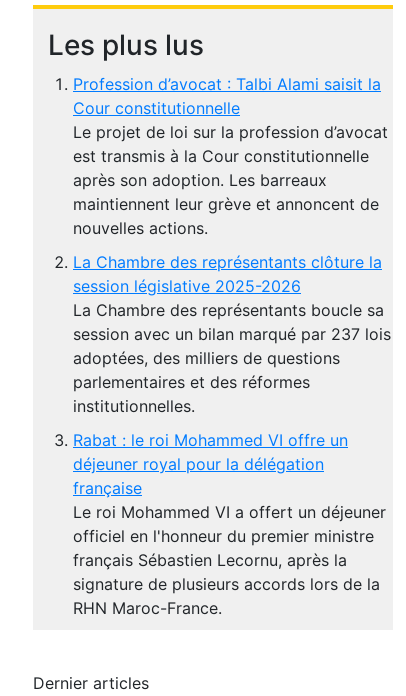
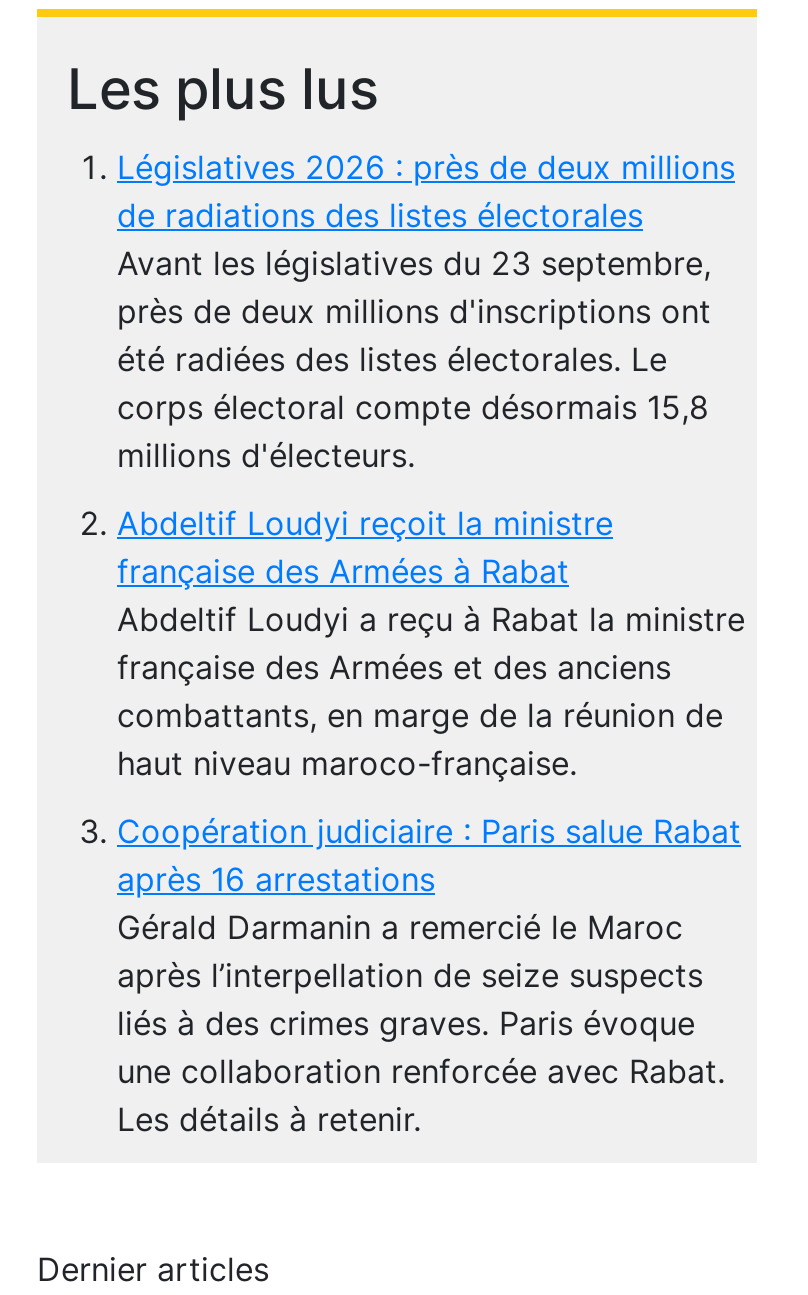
[73,74,388,238] Profession d’avocat : Talbi Alami saisit la | Cour constitutionnelle | Le projet de loi sur la profession d’avocat | est transmis à la Cour constitutionnelle | après son adoption. Les barreaux | maintiennent leur grève et annoncent de | nouvelles actions. -> [117,146,735,474] Législatives 2026 : près de deux millions | de radiations des listes électorales | Avant les législatives du 23 septembre, | près de deux millions d'inscriptions ont | été radiées des listes électorales. Le | corps électoral compte désormais 15,8 | millions d'électeurs.
[73,252,391,416] La Chambre des représentants clôture la | session législative 2025-2026 | La Chambre des représentants boucle sa | session avec un bilan marqué par 237 lois | adoptées, des milliers de questions | parlementaires et des réformes | institutionnelles. -> [117,502,745,782] Abdeltif Loudyi reçoit la ministre | française des Armées à Rabat | Abdeltif Loudyi a reçu à Rabat la ministre | française des Armées et des anciens | combattants, en marge de la réunion de | haut niveau maroco-française.
[73,430,386,618] Rabat : le roi Mohammed VI offre un | déjeuner royal pour la délégation | française | Le roi Mohammed VI a offert un déjeuner | officiel en l'honneur du premier ministre | français Sébastien Lecornu, après la | signature de plusieurs accords lors de la | RHN Maroc-France. -> [117,810,741,1138] Coopération judiciaire : Paris salue Rabat | après 16 arrestations | Gérald Darmanin a remercié le Maroc | après l’interpellation de seize suspects | liés à des crimes graves. Paris évoque | une collaboration renforcée avec Rabat. | Les détails à retenir.

